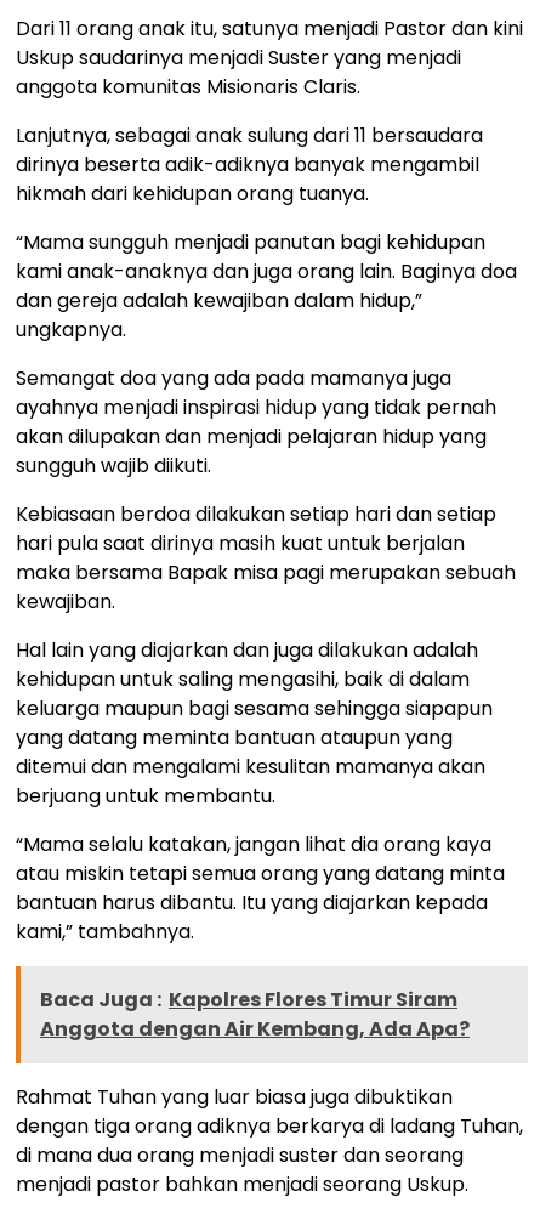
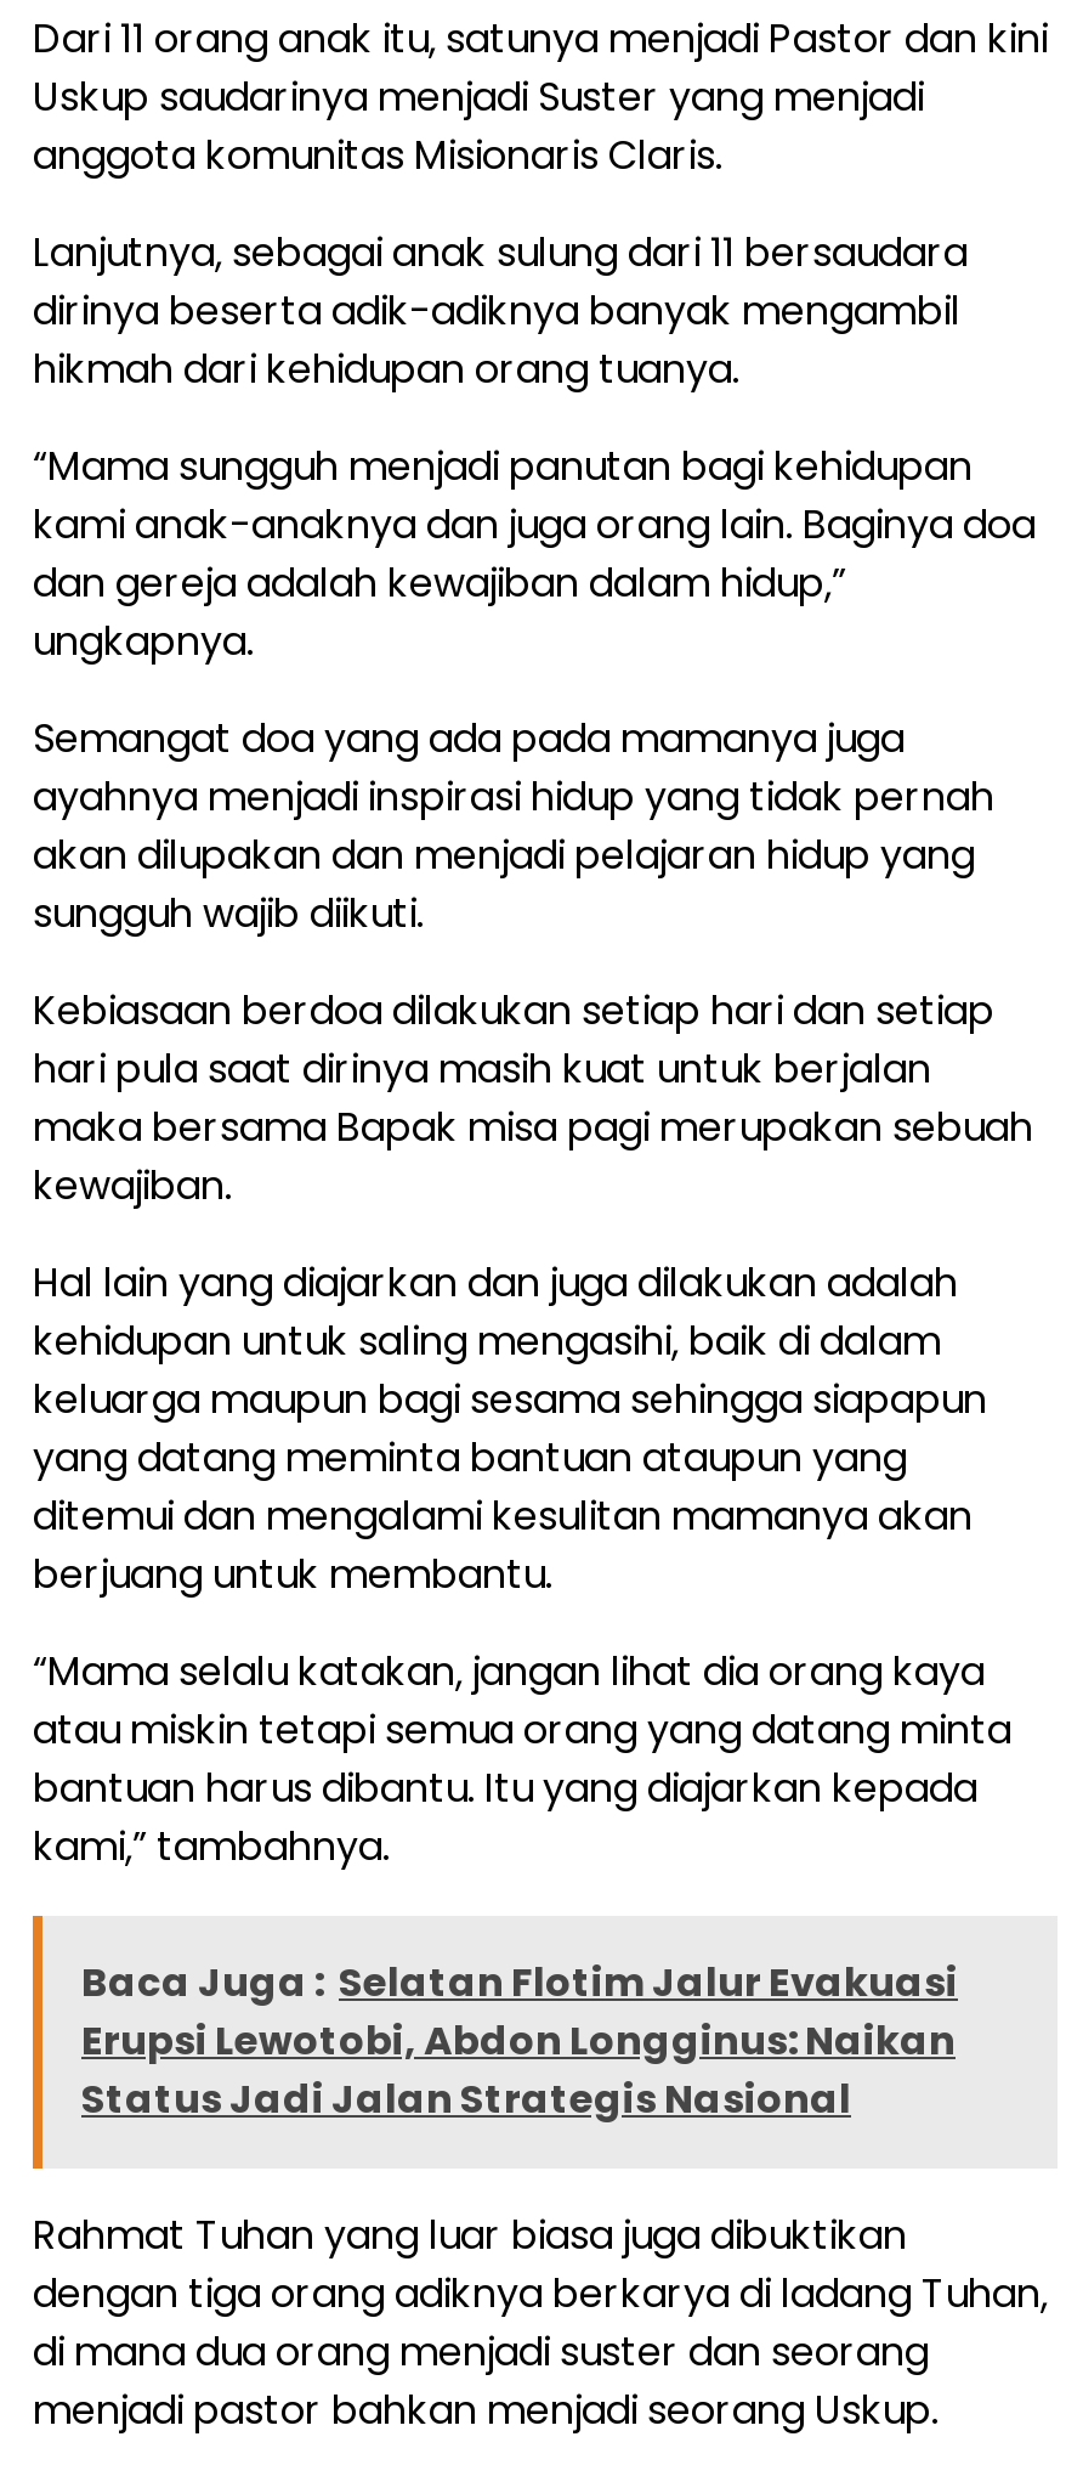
[40,986,470,1043] Baca Juga : Kapolres Flores Timur Siram | Anggota dengan Air Kembang, Ada Apa? -> [81,1955,958,2127] Baca Juga : Selatan Flotim Jalur Evakuasi | Erupsi Lewotobi, Abdon Longginus: Naikan | Status Jadi Jalan Strategis Nasional

